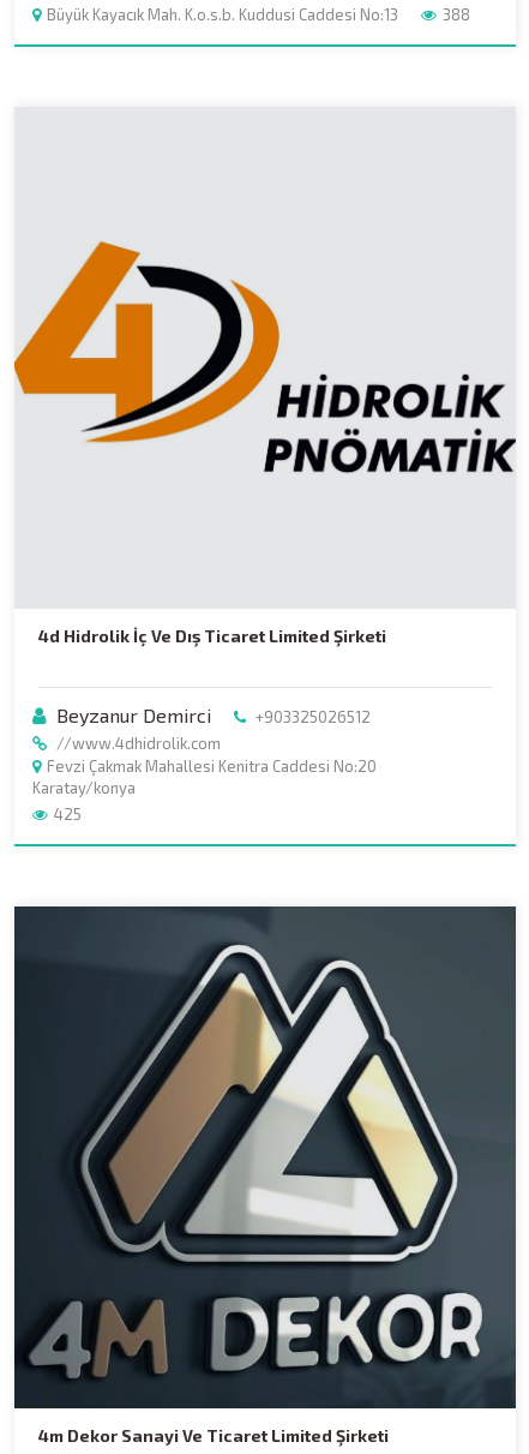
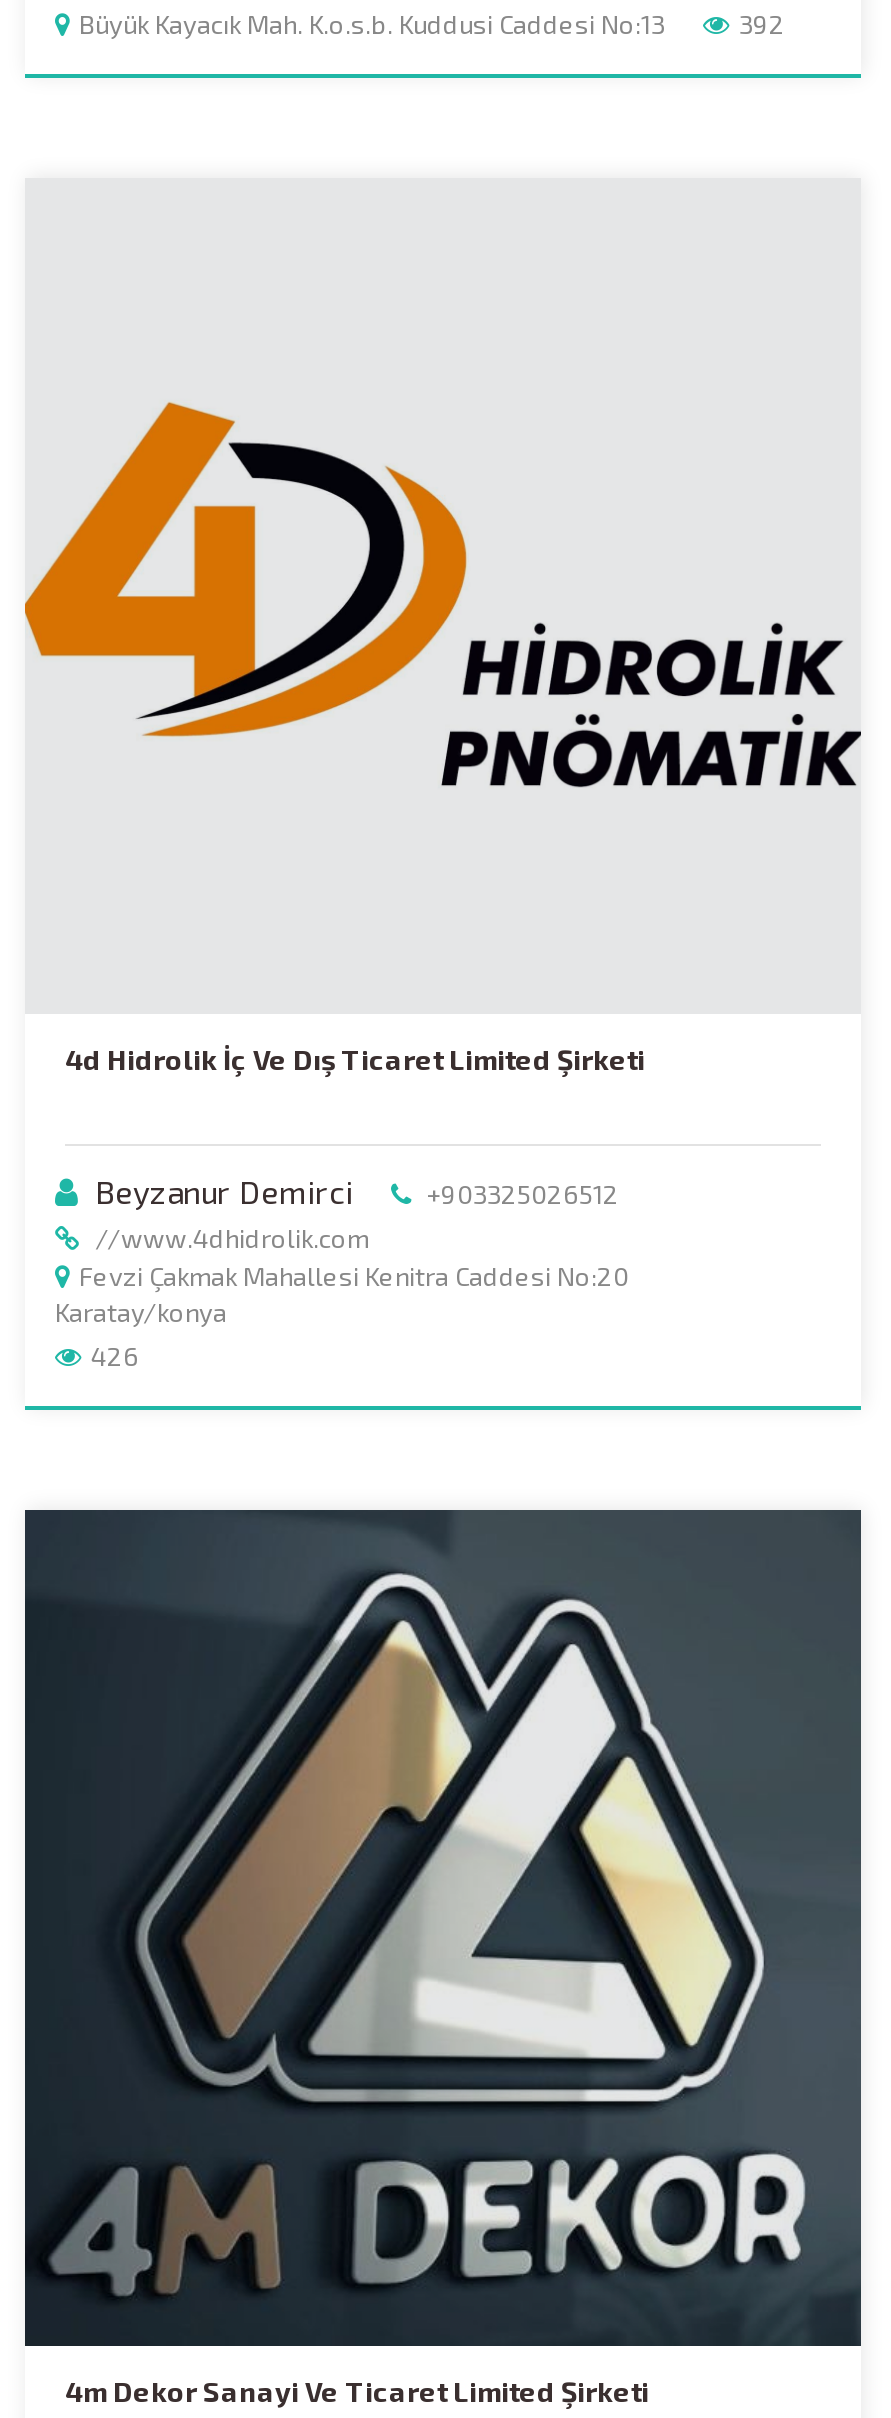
[443,5,470,24] 388 -> [739,8,785,40] 392
[54,804,82,824] 425 -> [91,1340,139,1372] 426

